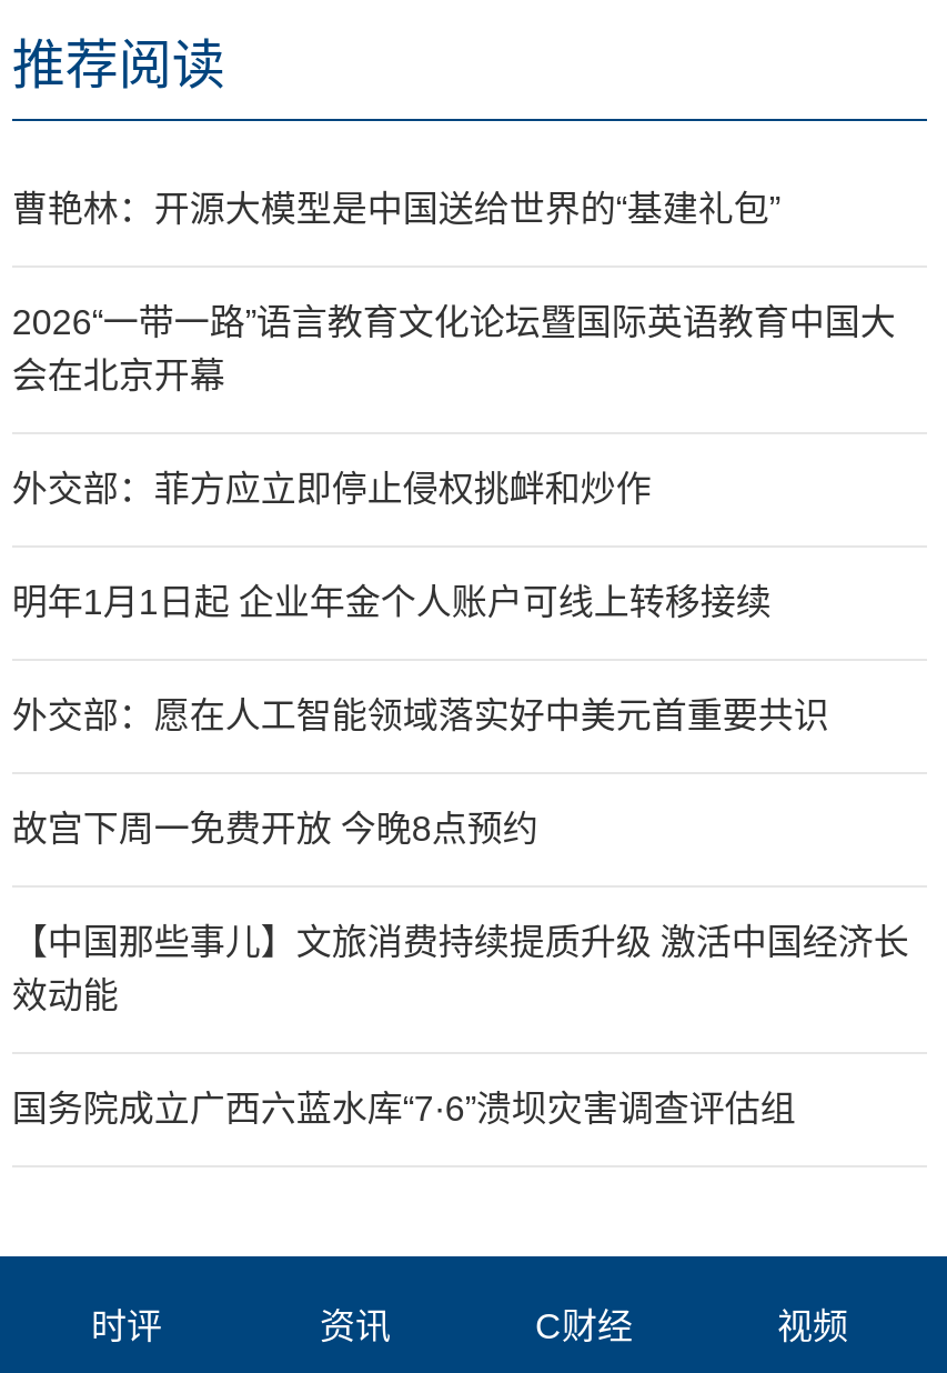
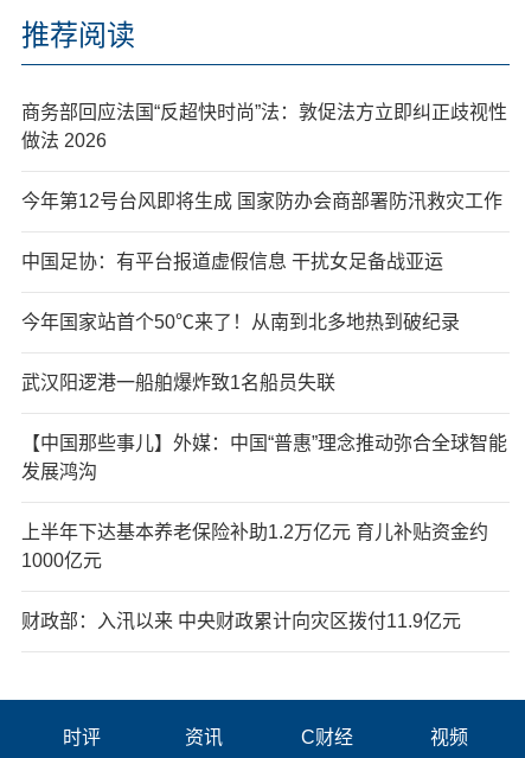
[12,190,780,227] 曹艳林：开源大模型是中国送给世界的“基建礼包” -> [21,102,507,150] 商务部回应法国“反超快时尚”法：敦促法方立即纠正歧视性 | 做法 2026
[12,303,896,394] 2026“一带一路”语言教育文化论坛暨国际英语教育中国大 | 会在北京开幕 -> [21,191,502,211] 今年第12号台风即将生成 国家防办会商部署防汛救灾工作
[12,469,651,507] 外交部：菲方应立即停止侵权挑衅和炒作 -> [21,251,443,271] 中国足协：有平台报道虚假信息 干扰女足备战亚运
[12,583,771,621] 明年1月1日起 企业年金个人账户可线上转移接续 -> [21,312,460,332] 今年国家站首个50℃来了！从南到北多地热到破纪录
[12,696,829,734] 外交部：愿在人工智能领域落实好中美元首重要共识 -> [21,372,335,392] 武汉阳逻港一船舶爆炸致1名船员失联
[12,809,538,847] 故宫下周一免费开放 今晚8点预约 -> [21,433,507,481] 【中国那些事儿】外媒：中国“普惠”理念推动弥合全球智能 | 发展鸿沟
[12,923,909,1014] 【中国那些事儿】文旅消费持续提质升级 激活中国经济长 | 效动能 -> [21,522,488,570] 上半年下达基本养老保险补助1.2万亿元 育儿补贴资金约 | 1000亿元
[12,1089,796,1127] 国务院成立广西六蓝水库“7·6”溃坝灾害调查评估组 -> [21,611,461,631] 财政部：入汛以来 中央财政累计向灾区拨付11.9亿元

